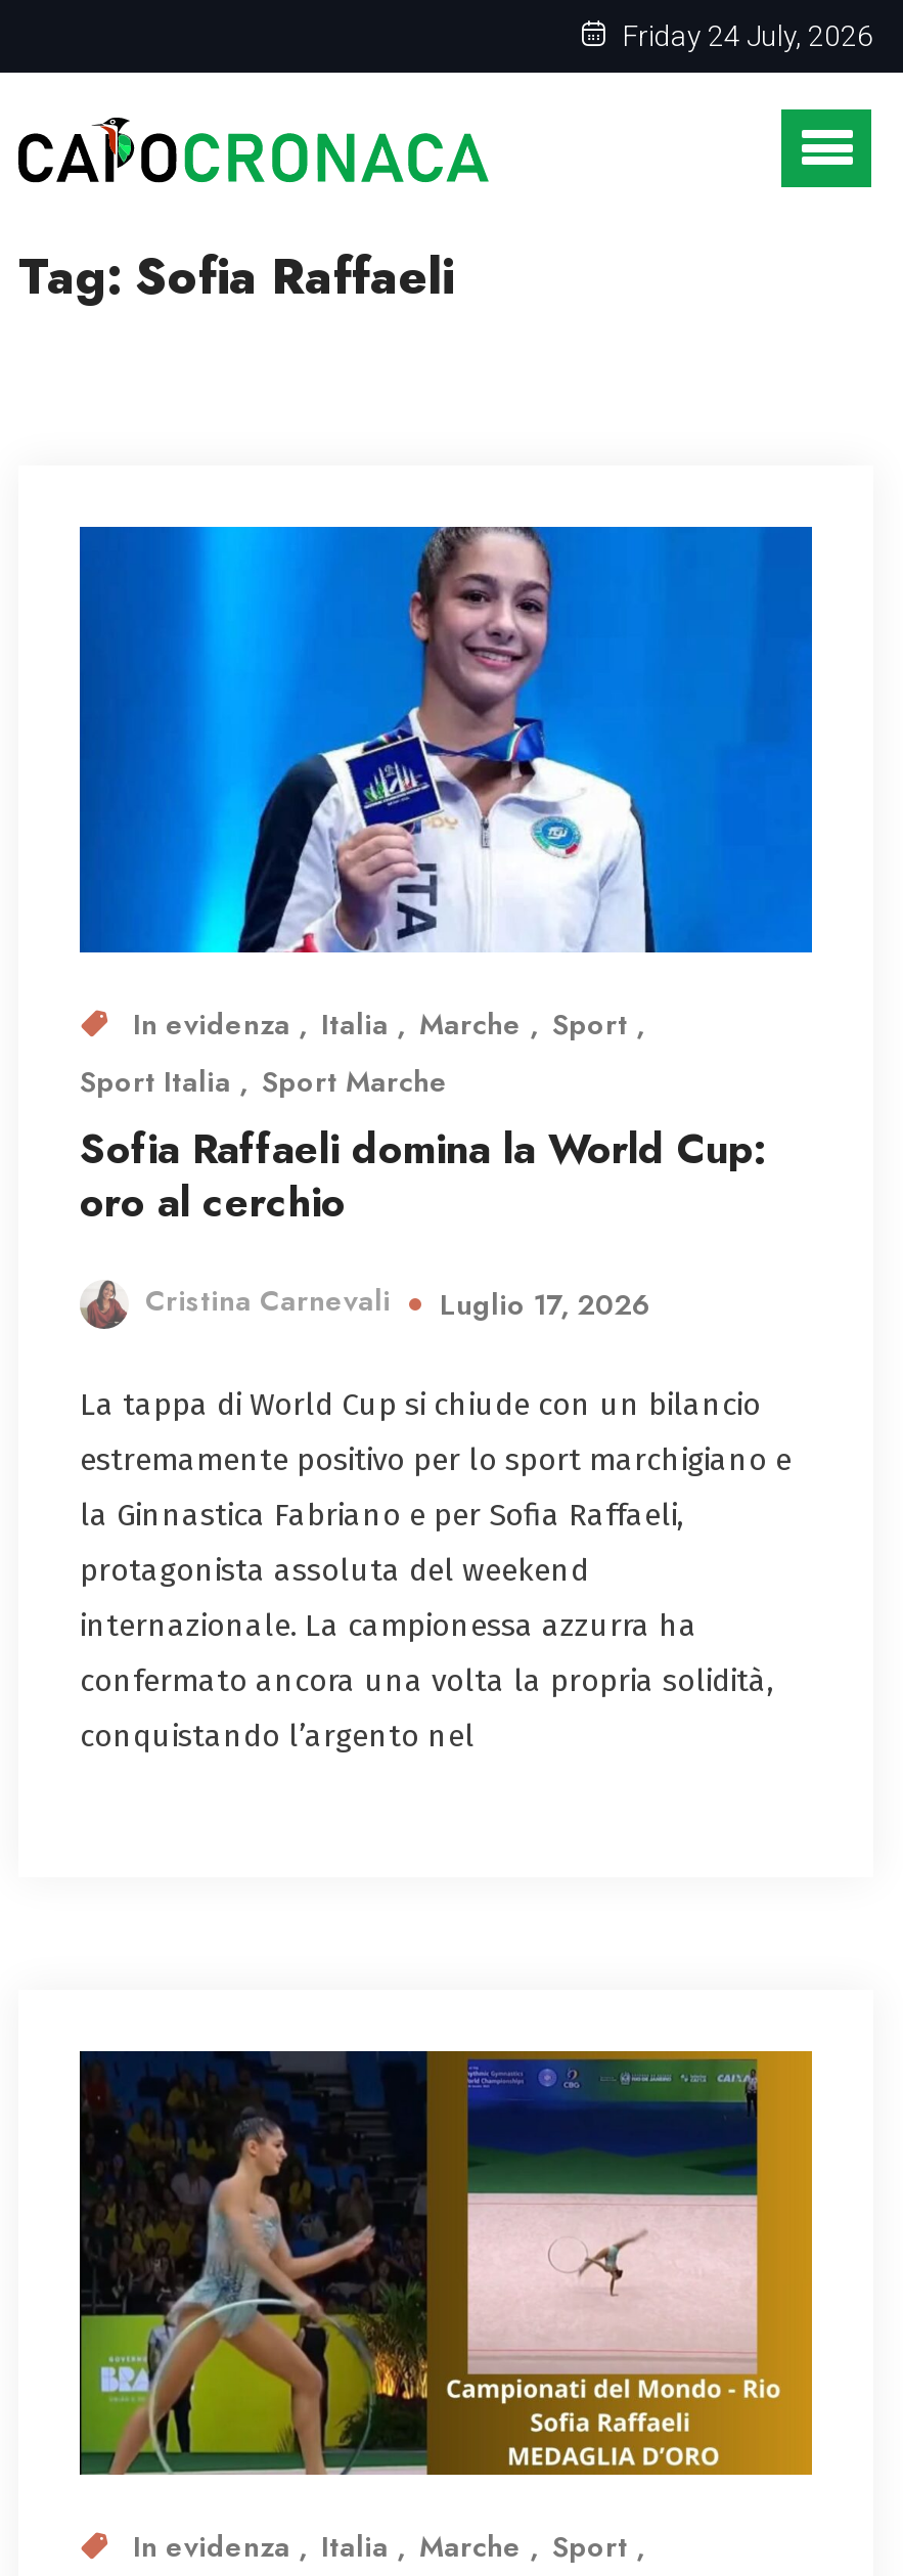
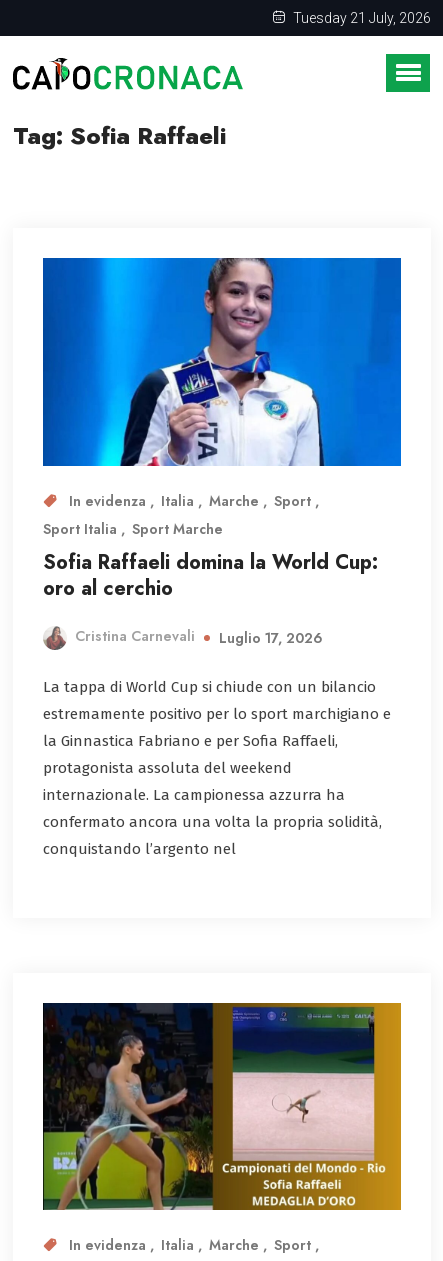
[622,19,873,52] Friday 24 July, 2026 -> [293,10,431,26] Tuesday 21 July, 2026

